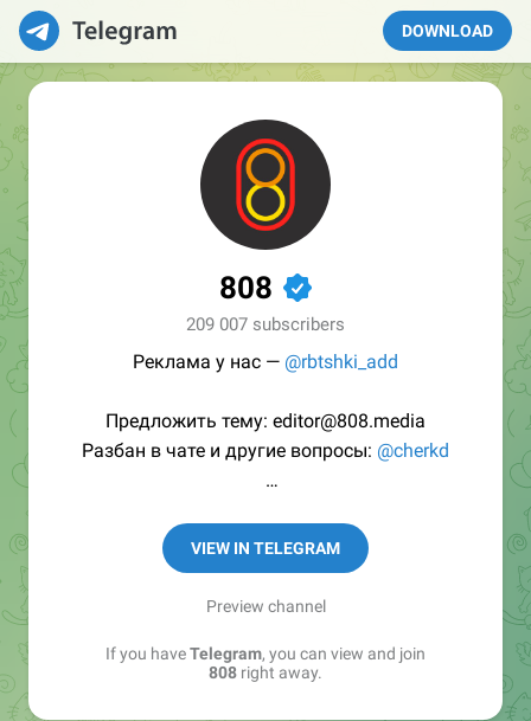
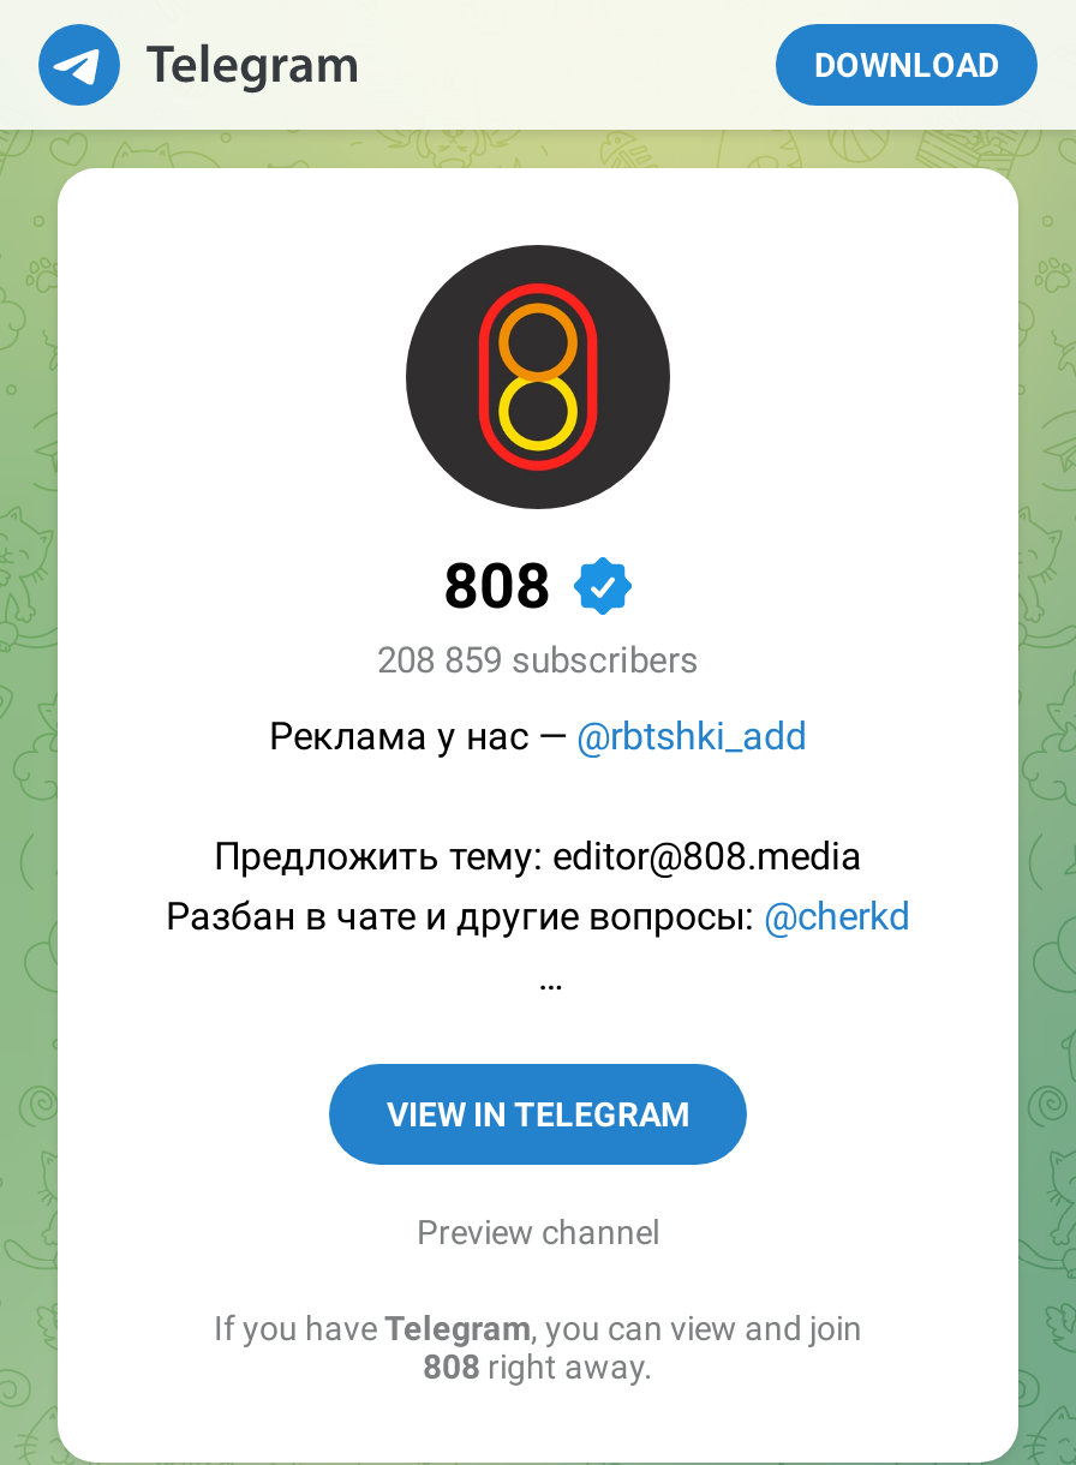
[186,314,345,335] 209 007 subscribers -> [377,639,699,682] 208 859 subscribers

